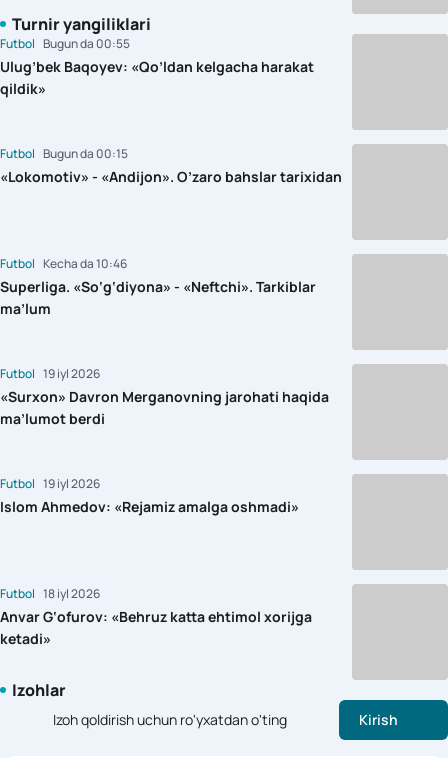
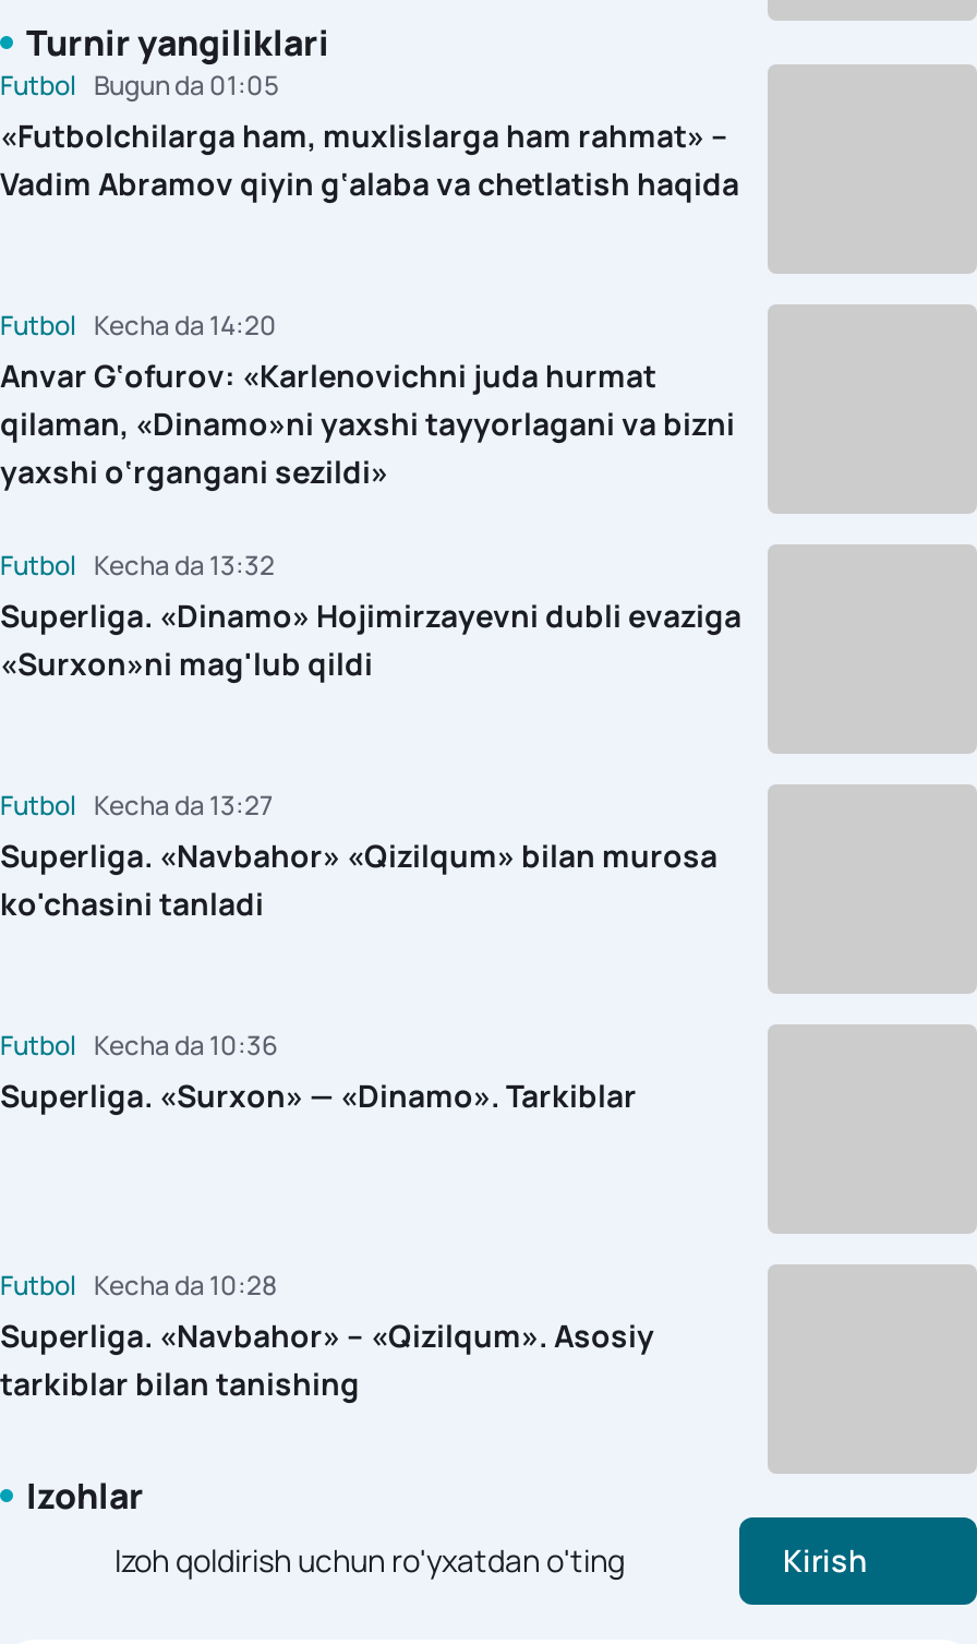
[0,35,314,98] Futbol Bugun da 00:55 | Ulug’bek Baqoyev: «Qo’ldan kelgacha harakat | qildik» -> [0,67,739,204] Futbol Bugun da 01:05 | «Futbolchilarga ham, muxlislarga ham rahmat» – | Vadim Abramov qiyin g‘alaba va chetlatish haqida
[0,145,342,186] Futbol Bugun da 00:15 | «Lokomotiv» - «Andijon». O’zaro bahslar tarixidan -> [0,307,735,492] Futbol Kecha da 14:20 | Anvar G‘ofurov: «Karlenovichni juda hurmat | qilaman, «Dinamo»ni yaxshi tayyorlagani va bizni | yaxshi o‘rgangani sezildi»
[0,255,316,318] Futbol Kecha da 10:46 | Superliga. «So‘g‘diyona» - «Neftchi». Tarkiblar | ma’lum -> [0,547,741,684] Futbol Kecha da 13:32 | Superliga. «Dinamo» Hojimirzayevni dubli evaziga | «Surxon»ni mag'lub qildi
[0,365,329,428] Futbol 19 iyl 2026 | «Surxon» Davron Merganovning jarohati haqida | ma’lumot berdi -> [0,787,717,924] Futbol Kecha da 13:27 | Superliga. «Navbahor» «Qizilqum» bilan murosa | ko'chasini tanladi
[0,475,299,516] Futbol 19 iyl 2026 | Islom Ahmedov: «Rejamiz amalga oshmadi» -> [0,1027,637,1116] Futbol Kecha da 10:36 | Superliga. «Surxon» — «Dinamo». Tarkiblar
[0,585,312,648] Futbol 18 iyl 2026 | Anvar G‘ofurov: «Behruz katta ehtimol xorijga | ketadi» -> [0,1267,654,1404] Futbol Kecha da 10:28 | Superliga. «Navbahor» – «Qizilqum». Asosiy | tarkiblar bilan tanishing

